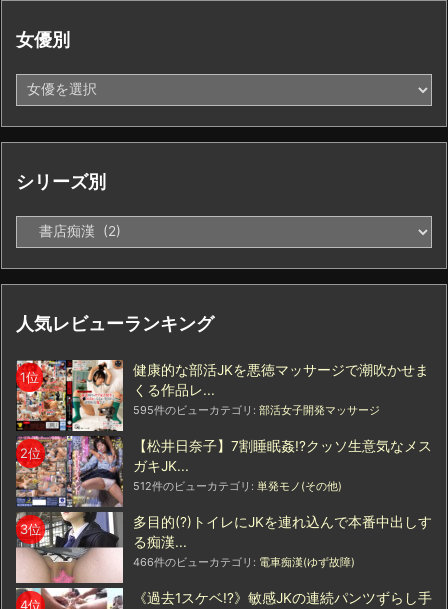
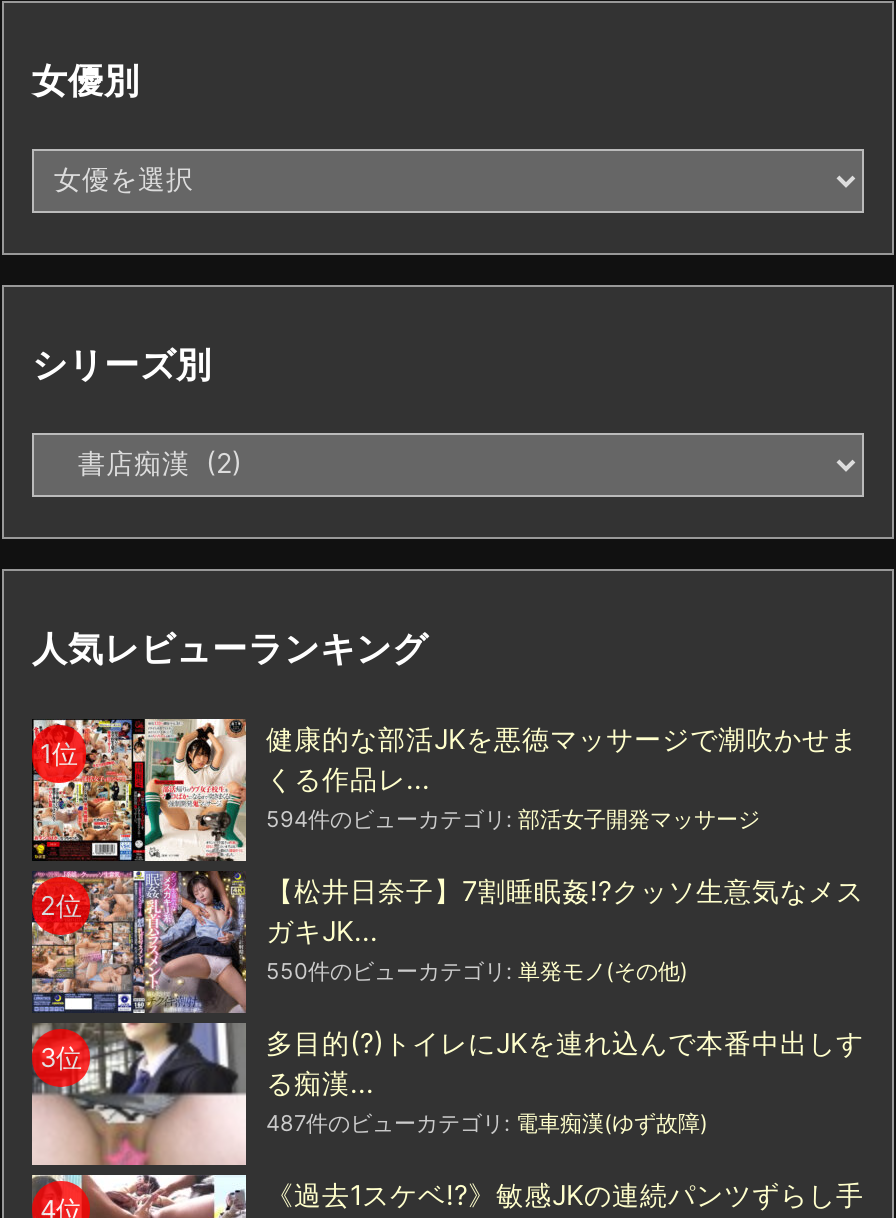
[133,403,380,417] 595件のビューカテゴリ:部活女子開発マッサージ -> [266,806,760,834] 594件のビューカテゴリ:部活女子開発マッサージ
[133,479,342,493] 512件のビューカテゴリ:単発モノ(その他) -> [266,958,688,986] 550件のビューカテゴリ:単発モノ(その他)
[133,555,355,569] 466件のビューカテゴリ:電車痴漢(ゆず故障) -> [266,1110,708,1138] 487件のビューカテゴリ:電車痴漢(ゆず故障)

